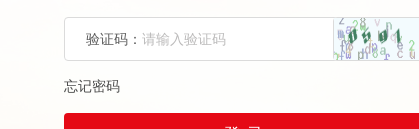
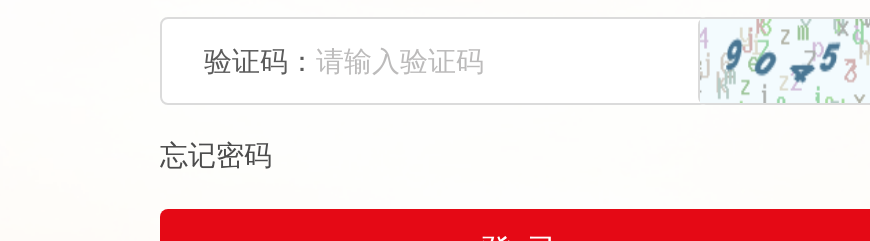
[335,19,416,60] [image] -> [704,19,864,103] [image]

